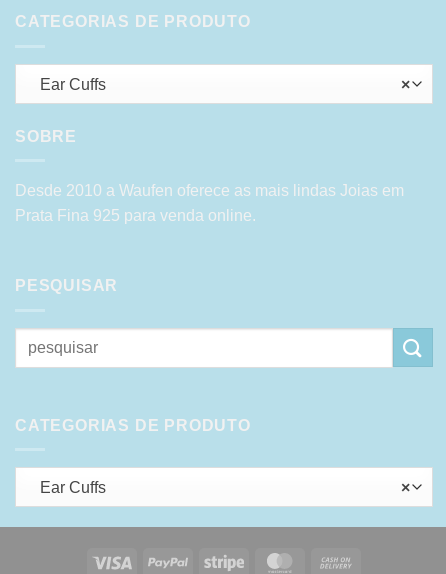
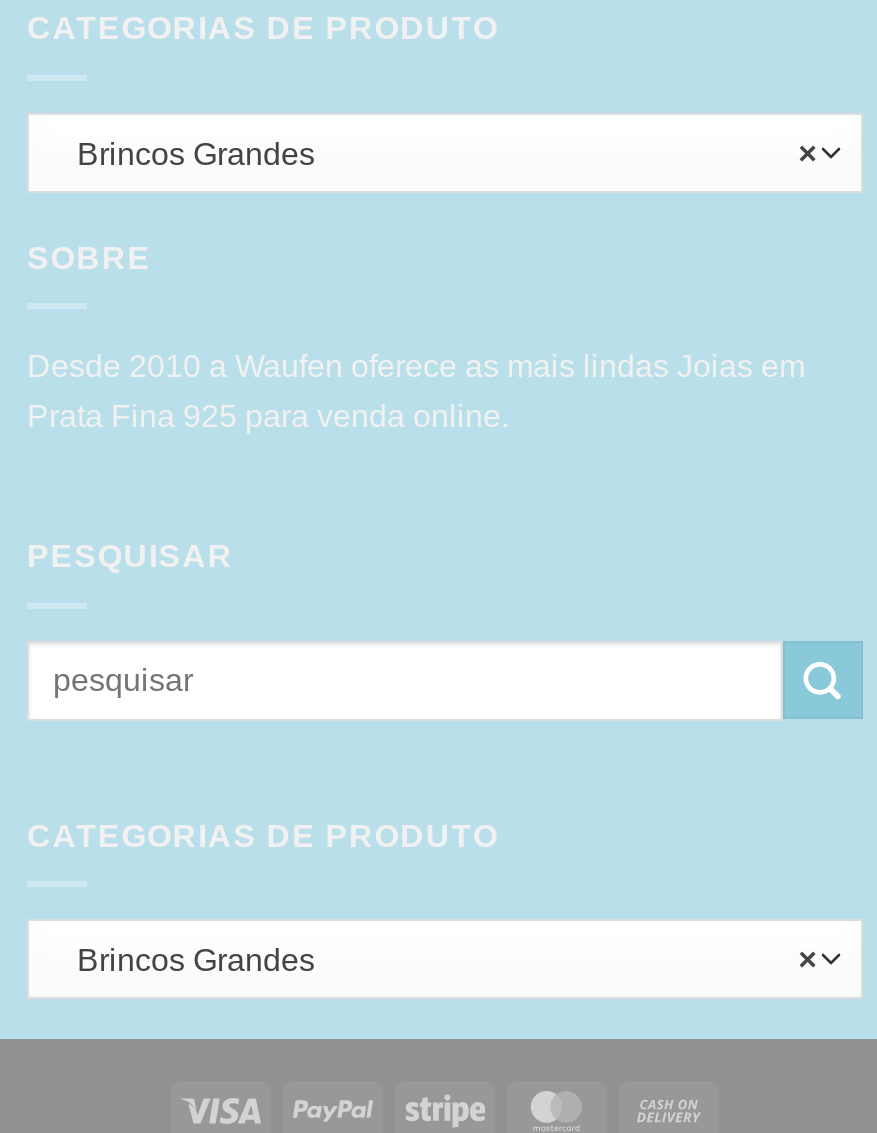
[28,76,106,93] Ear Cuffs -> [53,136,315,170] Brincos Grandes
[28,479,106,496] Ear Cuffs -> [53,943,315,977] Brincos Grandes

